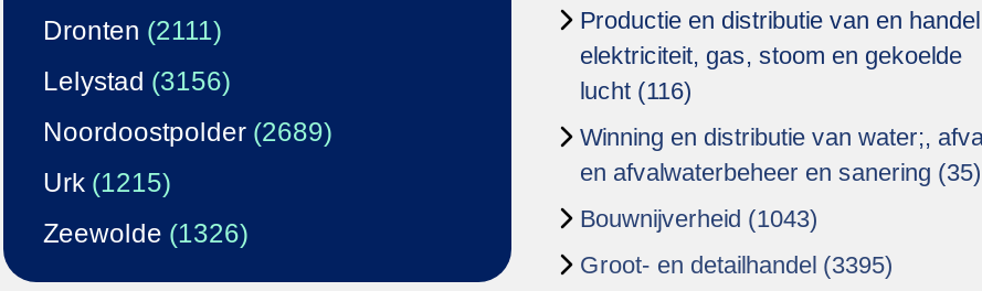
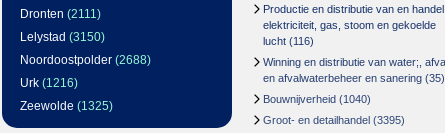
[43,66,231,97] Lelystad (3156) -> [20,30,105,44] Lelystad (3150)
[43,117,332,148] Noordoostpolder (2689) -> [20,53,151,67] Noordoostpolder (2688)
[43,168,171,198] Urk (1215) -> [20,76,78,90] Urk (1216)
[580,205,819,231] Bouwnijverheid (1043) -> [263,93,371,105] Bouwnijverheid (1040)
[43,218,249,249] Zeewolde (1326) -> [20,99,113,113] Zeewolde (1325)

